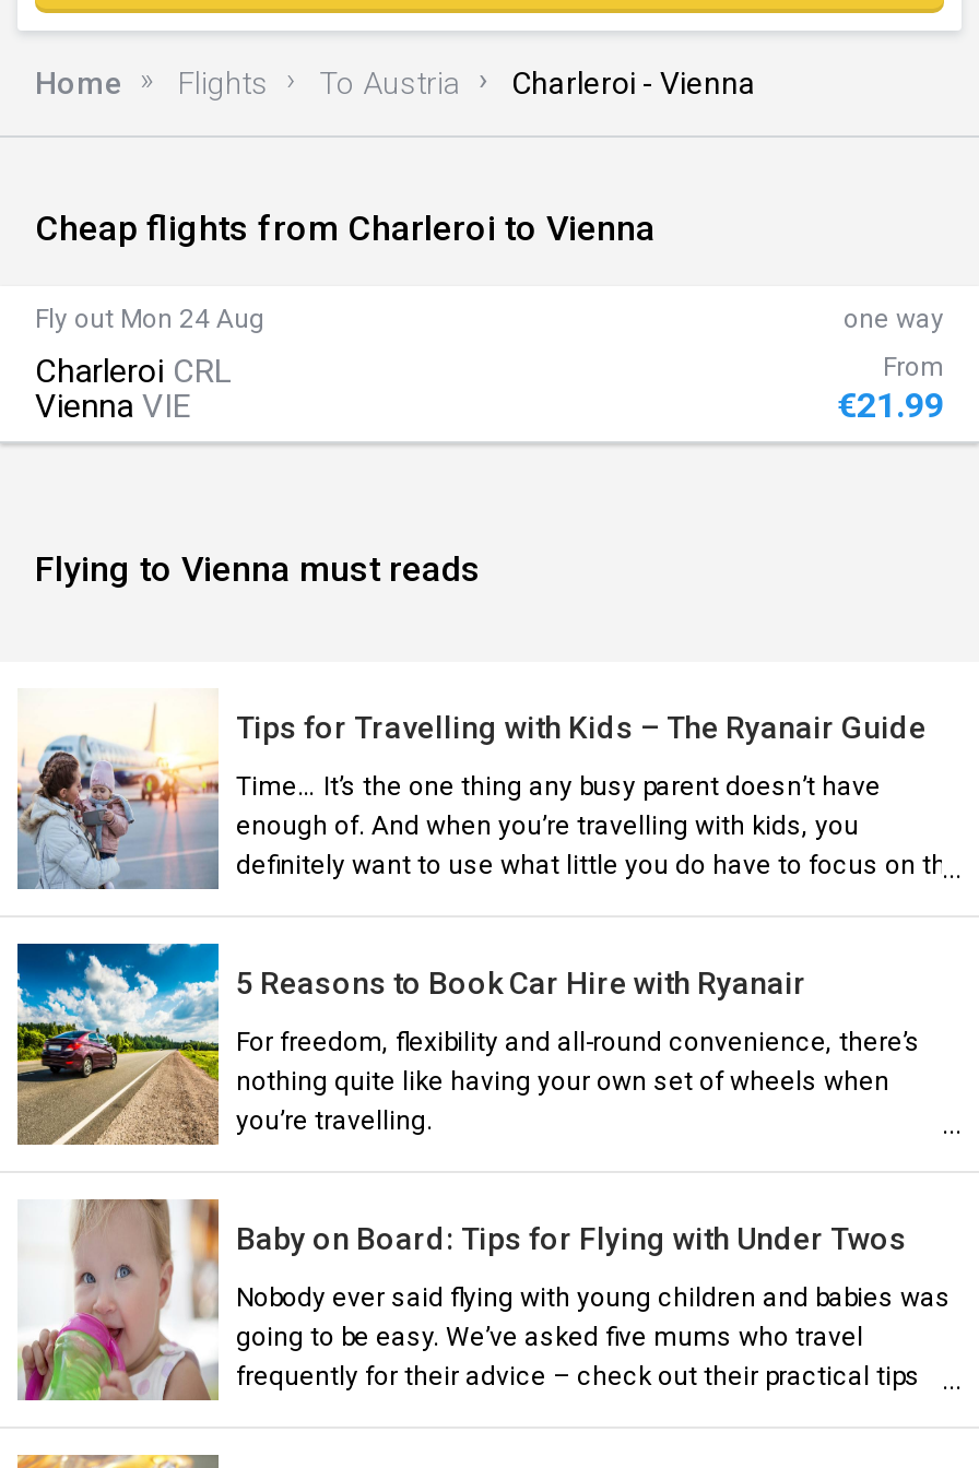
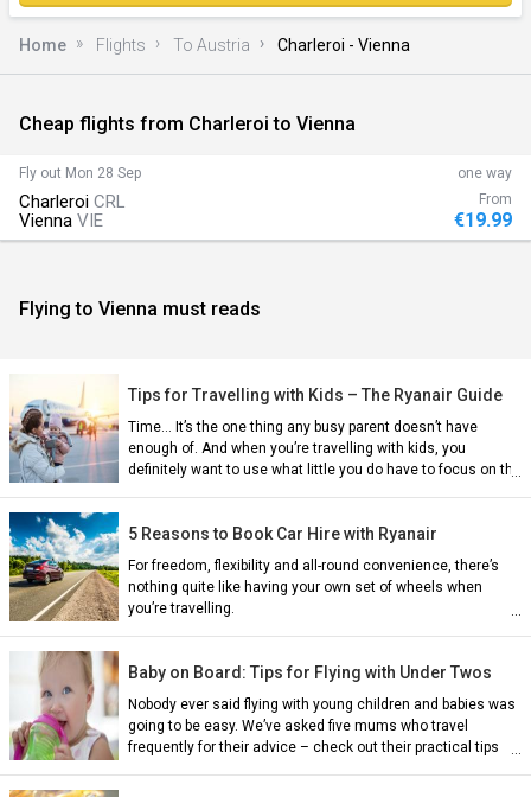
[35,304,264,334] Fly out Mon 24 Aug -> [19,165,141,181] Fly out Mon 28 Sep
[837,384,944,426] €21.99 -> [454,209,512,231] €19.99

